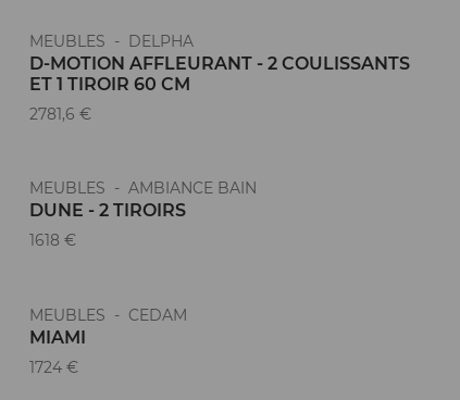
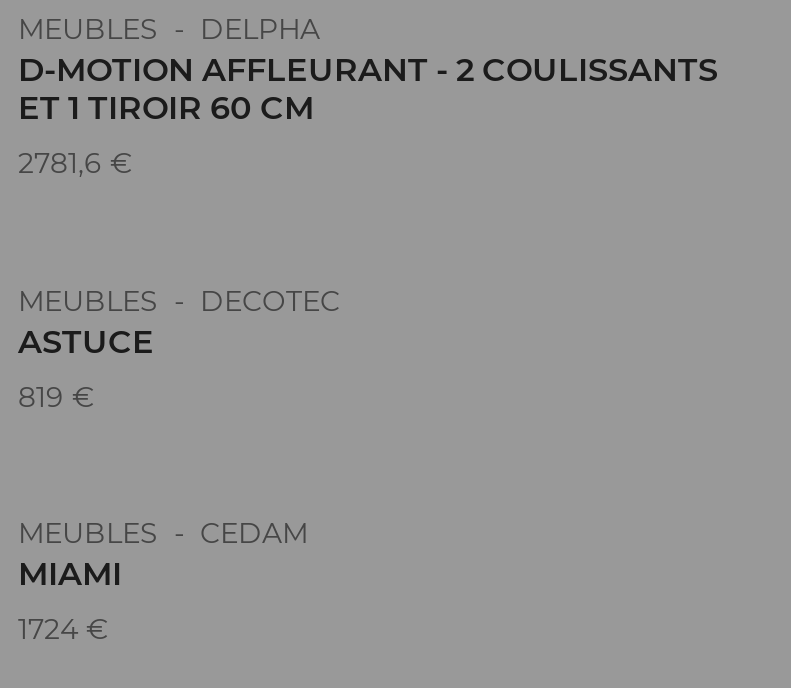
[29,179,257,221] MEUBLES - AMBIANCE BAIN | DUNE - 2 TIROIRS -> [18,282,340,360] MEUBLES - DECOTEC | ASTUCE
[29,231,76,251] 1618 € -> [18,378,94,414] 819 €

